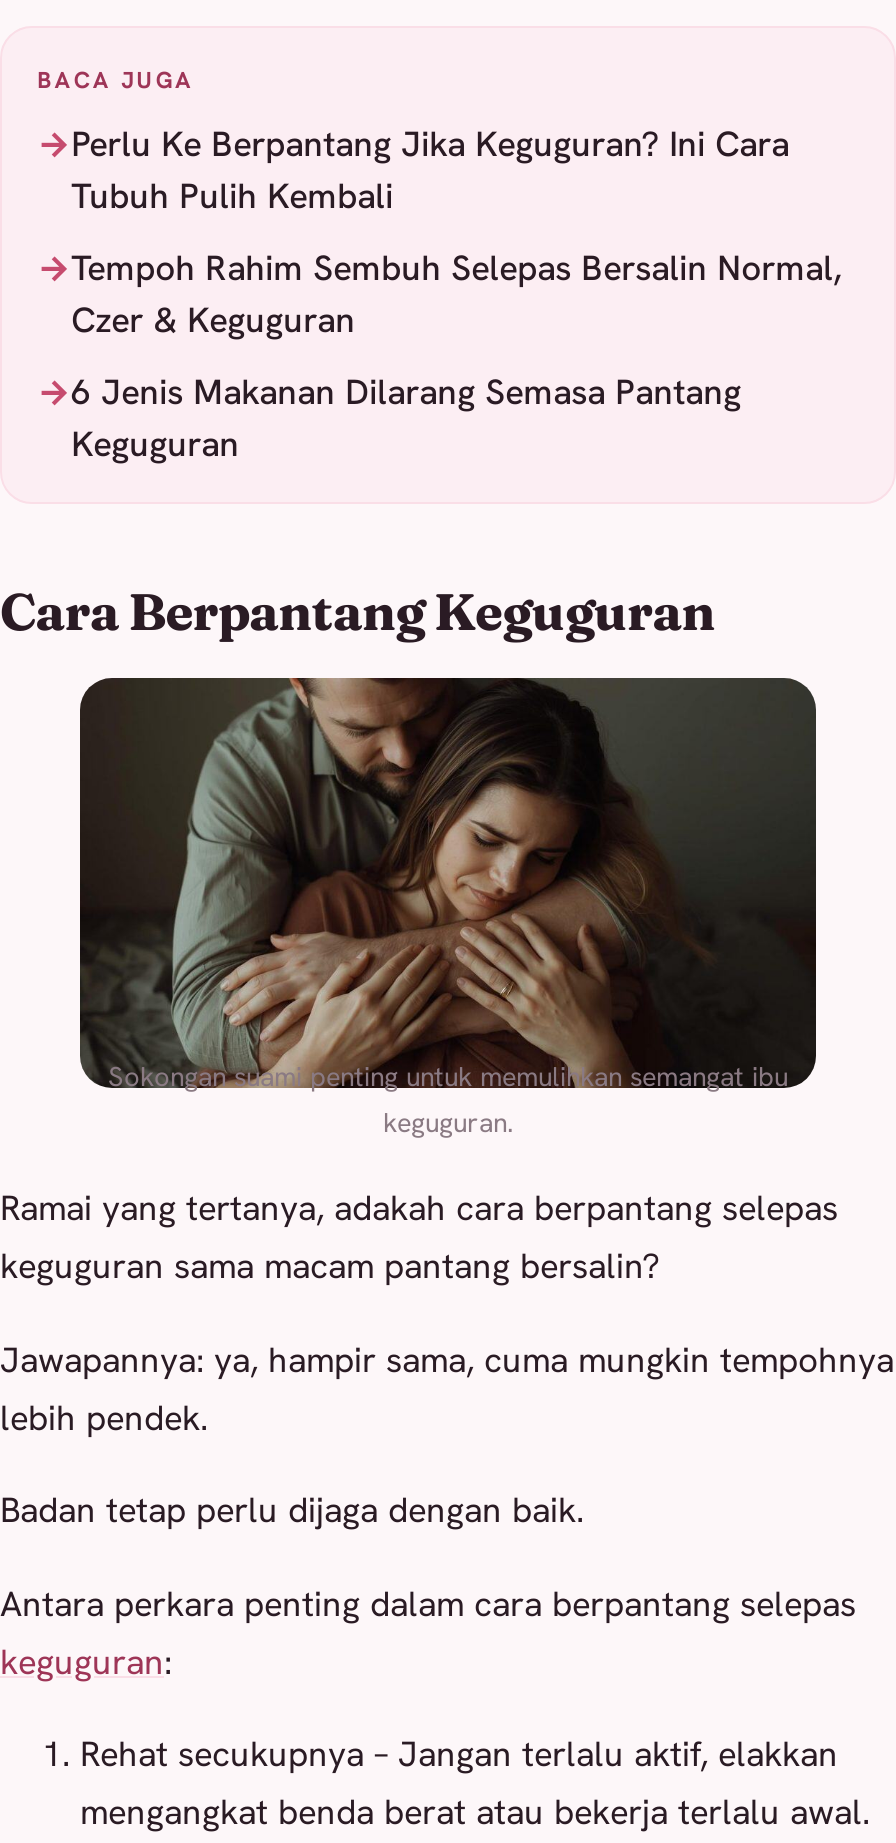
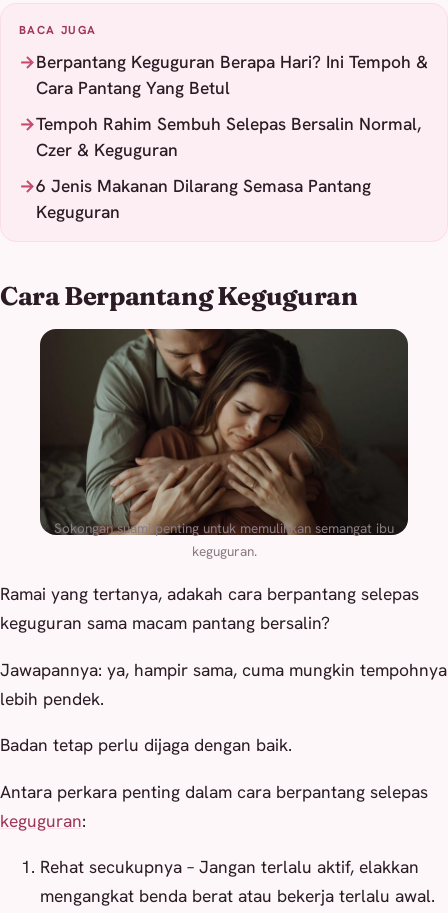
[71,123,789,219] Perlu Ke Berpantang Jika Keguguran? Ini Cara | Tubuh Pulih Kembali -> [36,51,428,99] Berpantang Keguguran Berapa Hari? Ini Tempoh & | Cara Pantang Yang Betul

